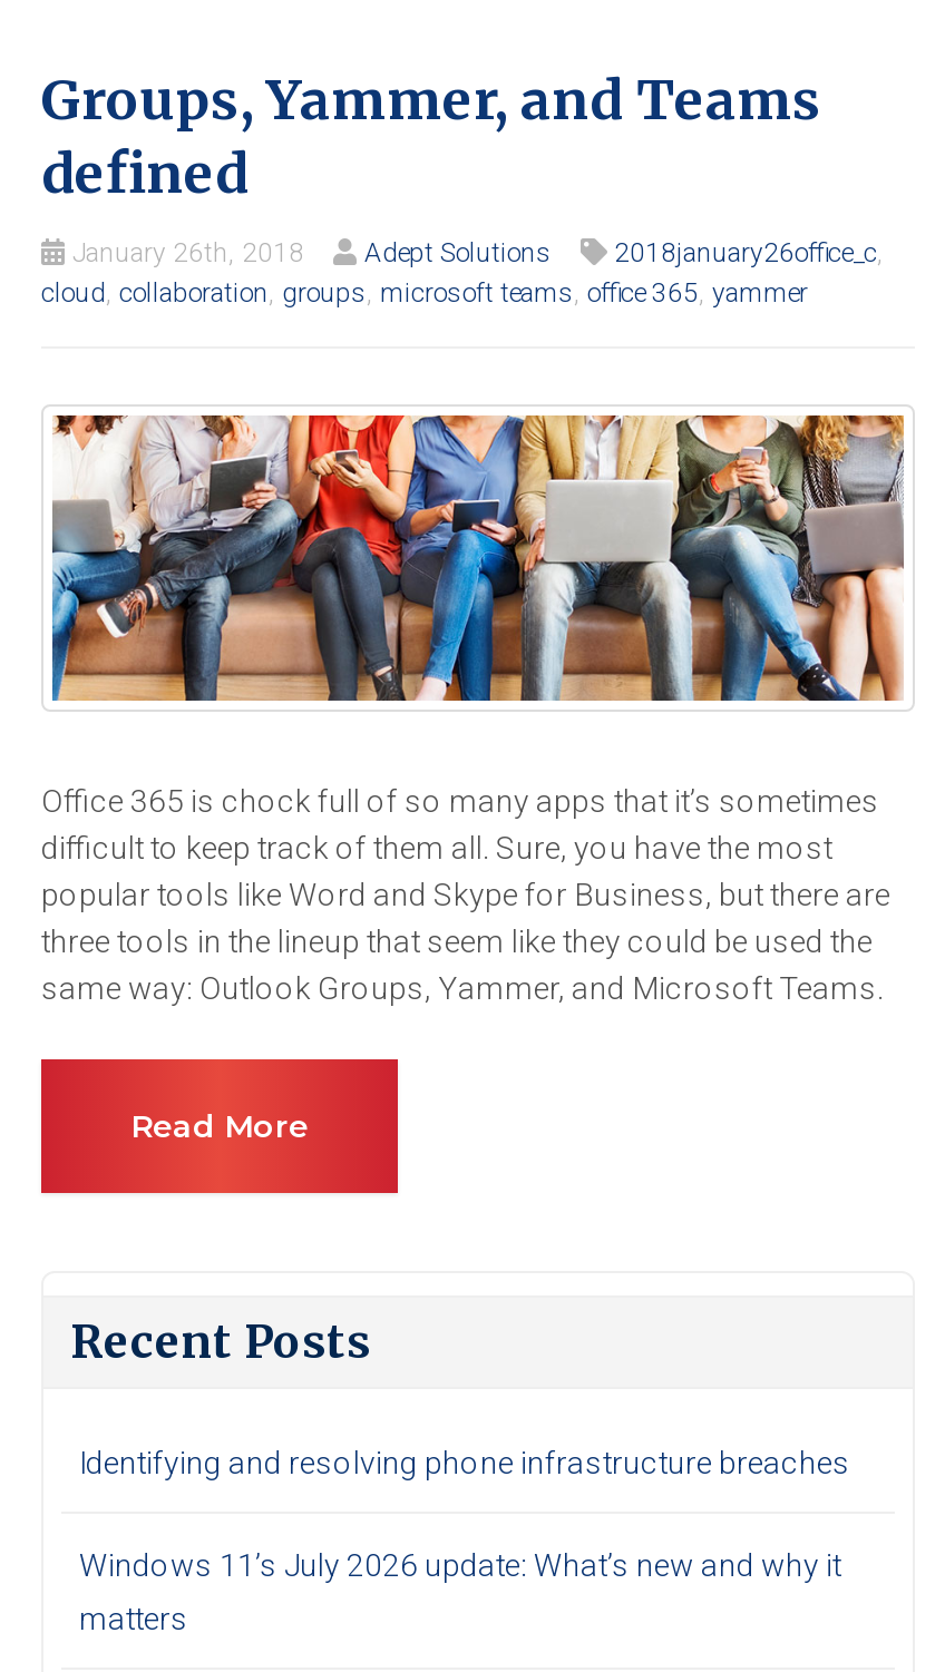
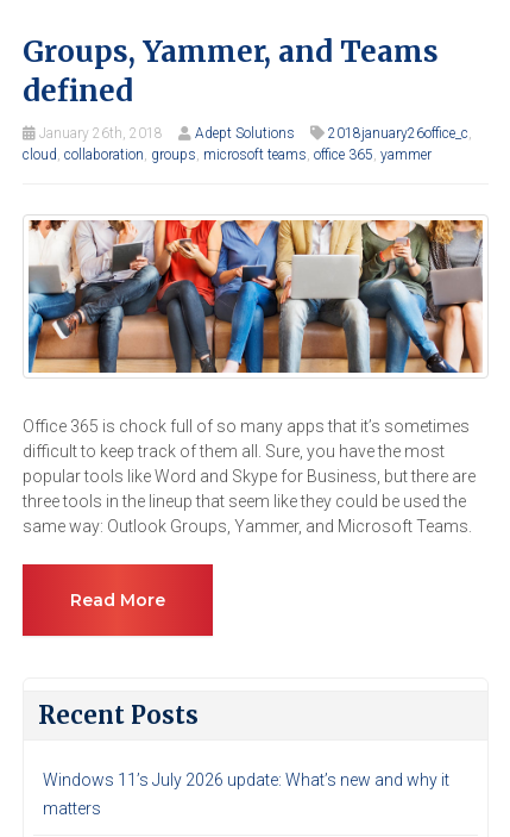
[79,1444,850,1480] Identifying and resolving phone infrastructure breaches -> none

